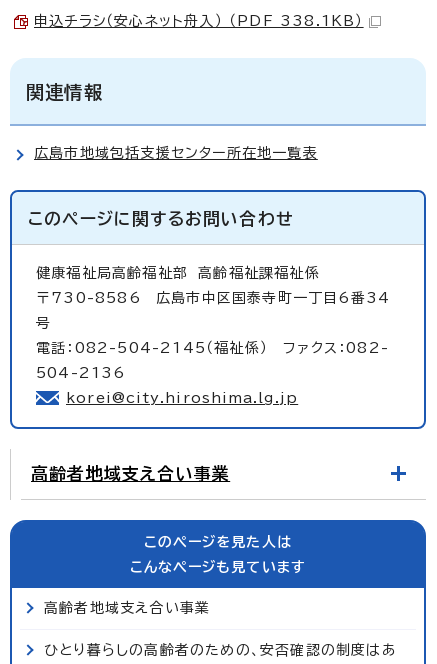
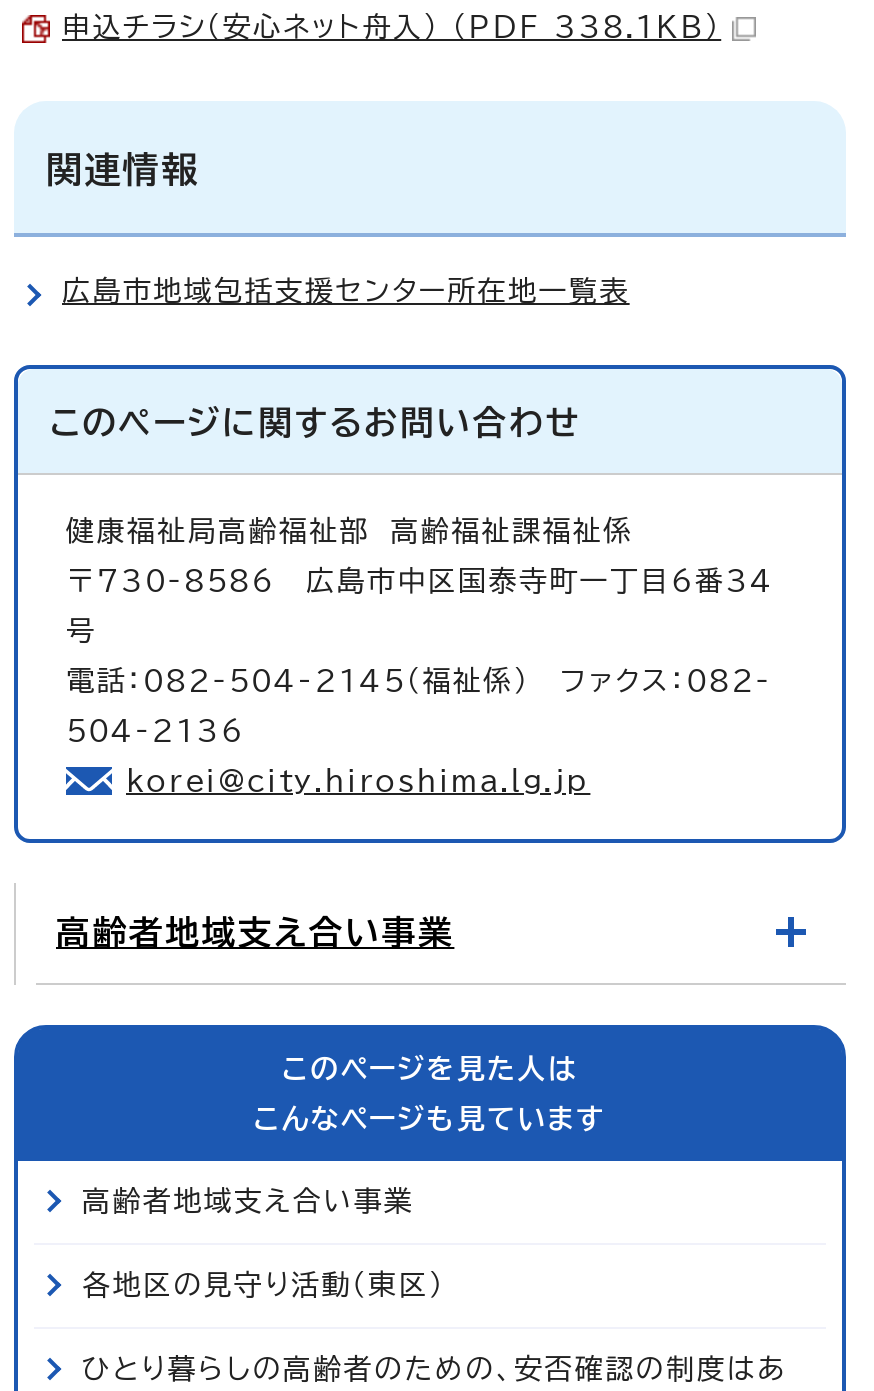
none -> [82,1270,445,1298] 各地区の見守り活動（東区）

